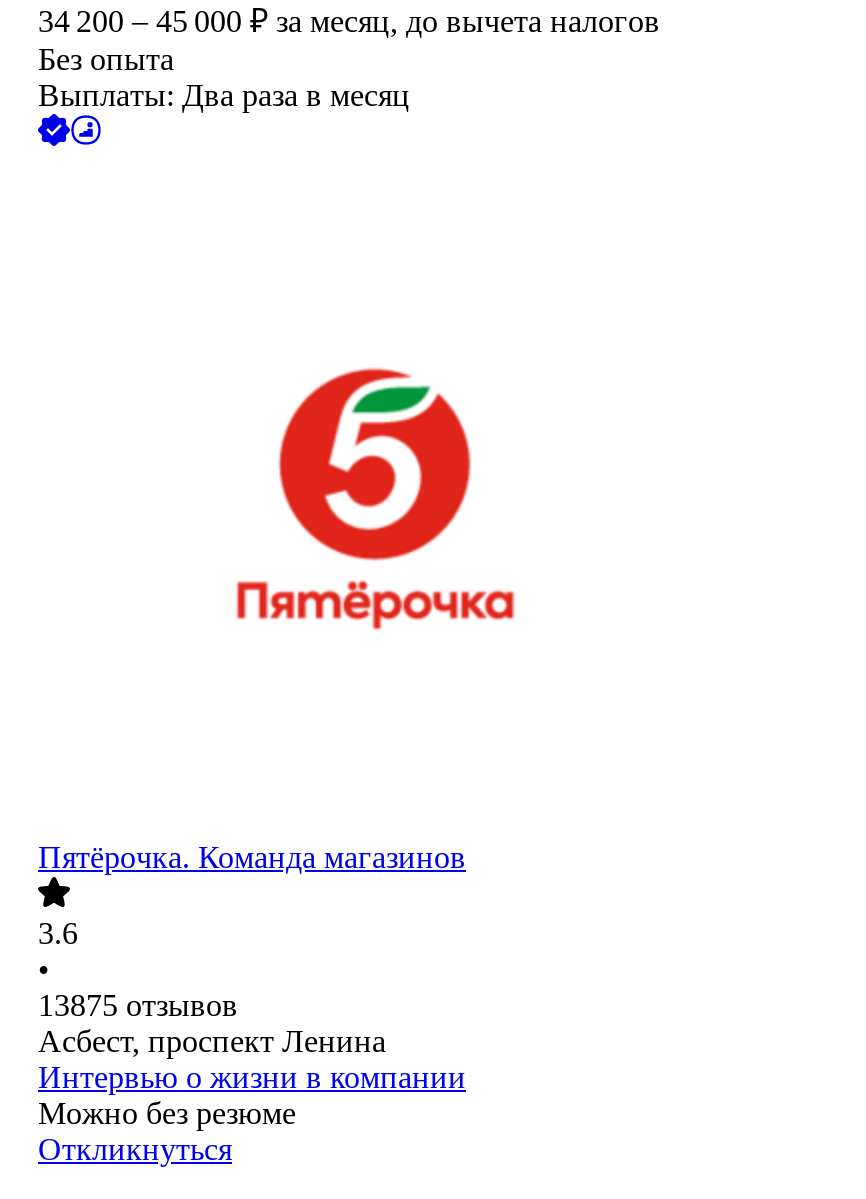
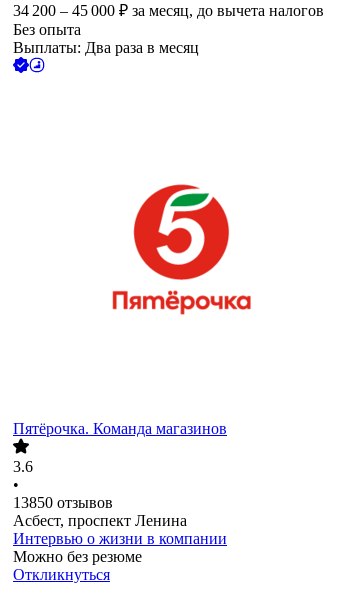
[38,989,238,1023] 13875 отзывов -> [13,494,113,511] 13850 отзывов

